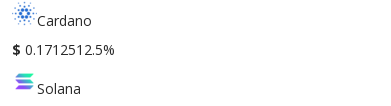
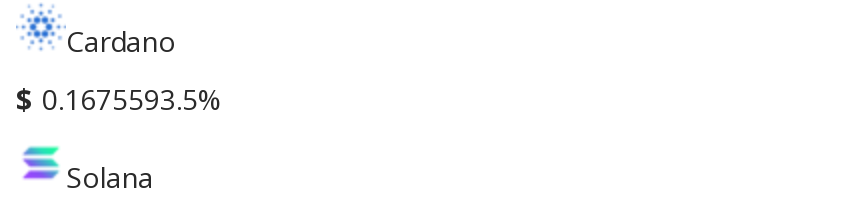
[12,40,115,59] $ 0.1712512.5% -> [16,81,222,119] $ 0.1675593.5%

